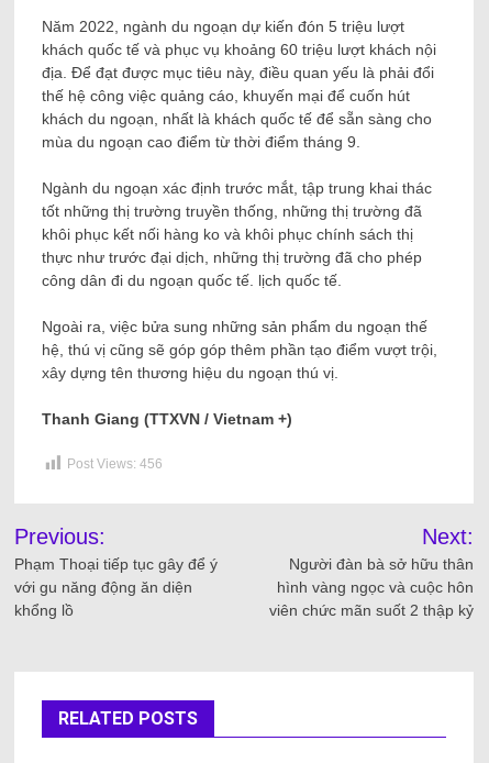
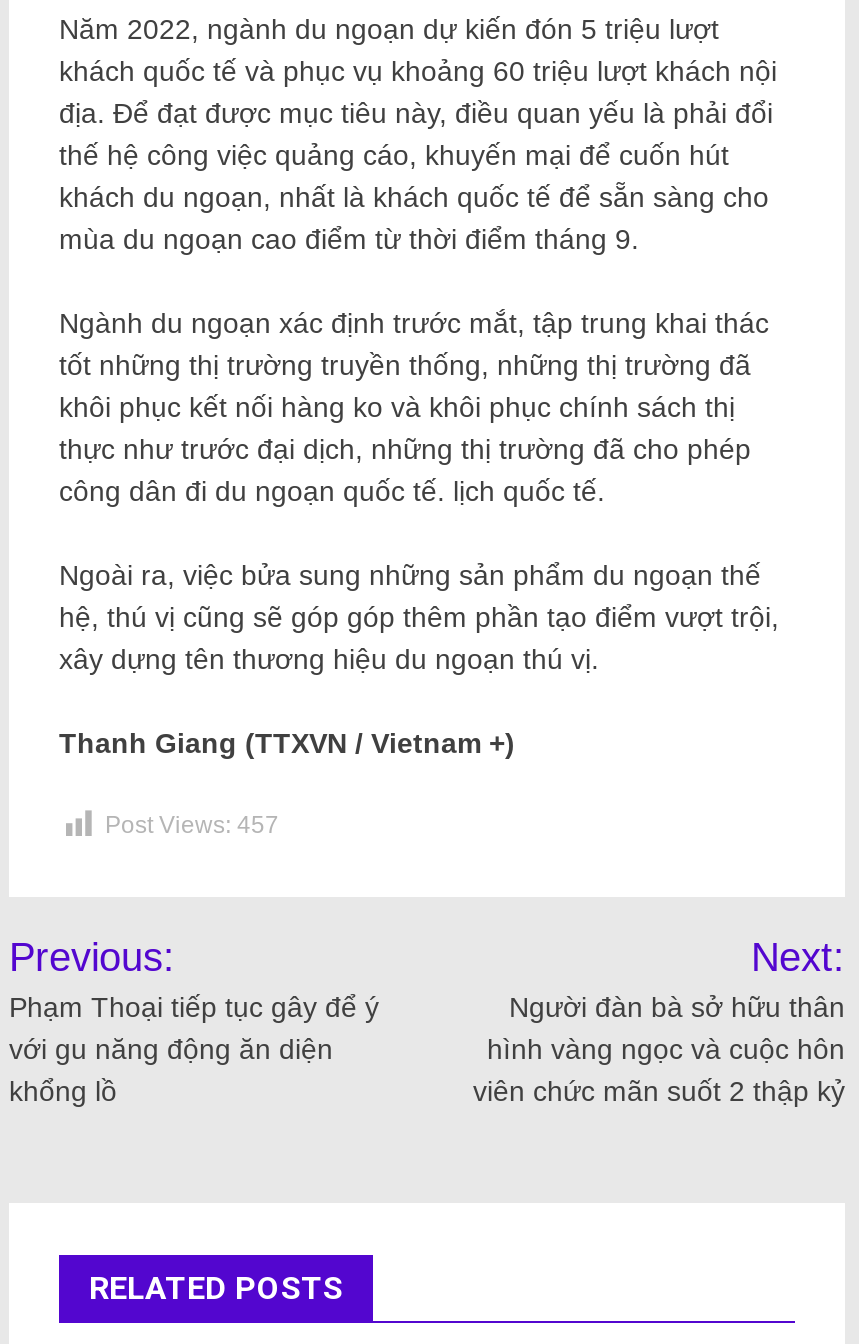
[67,457,163,472] Post Views: 456 -> [105,812,279,840] Post Views: 457

